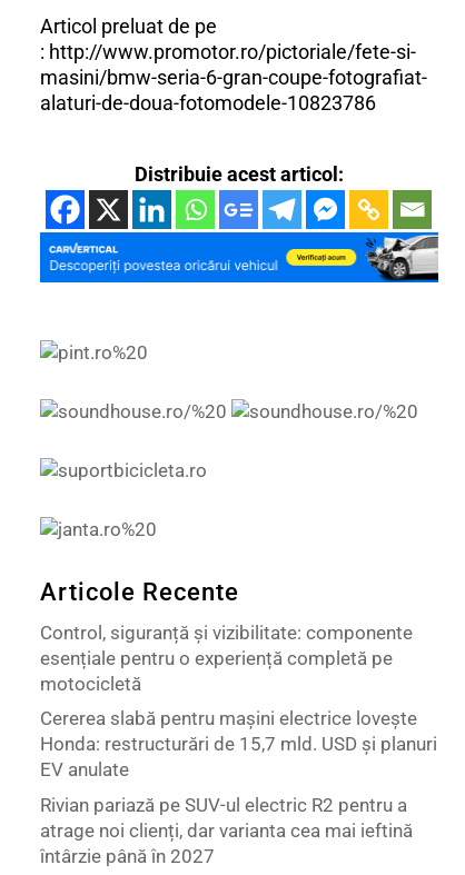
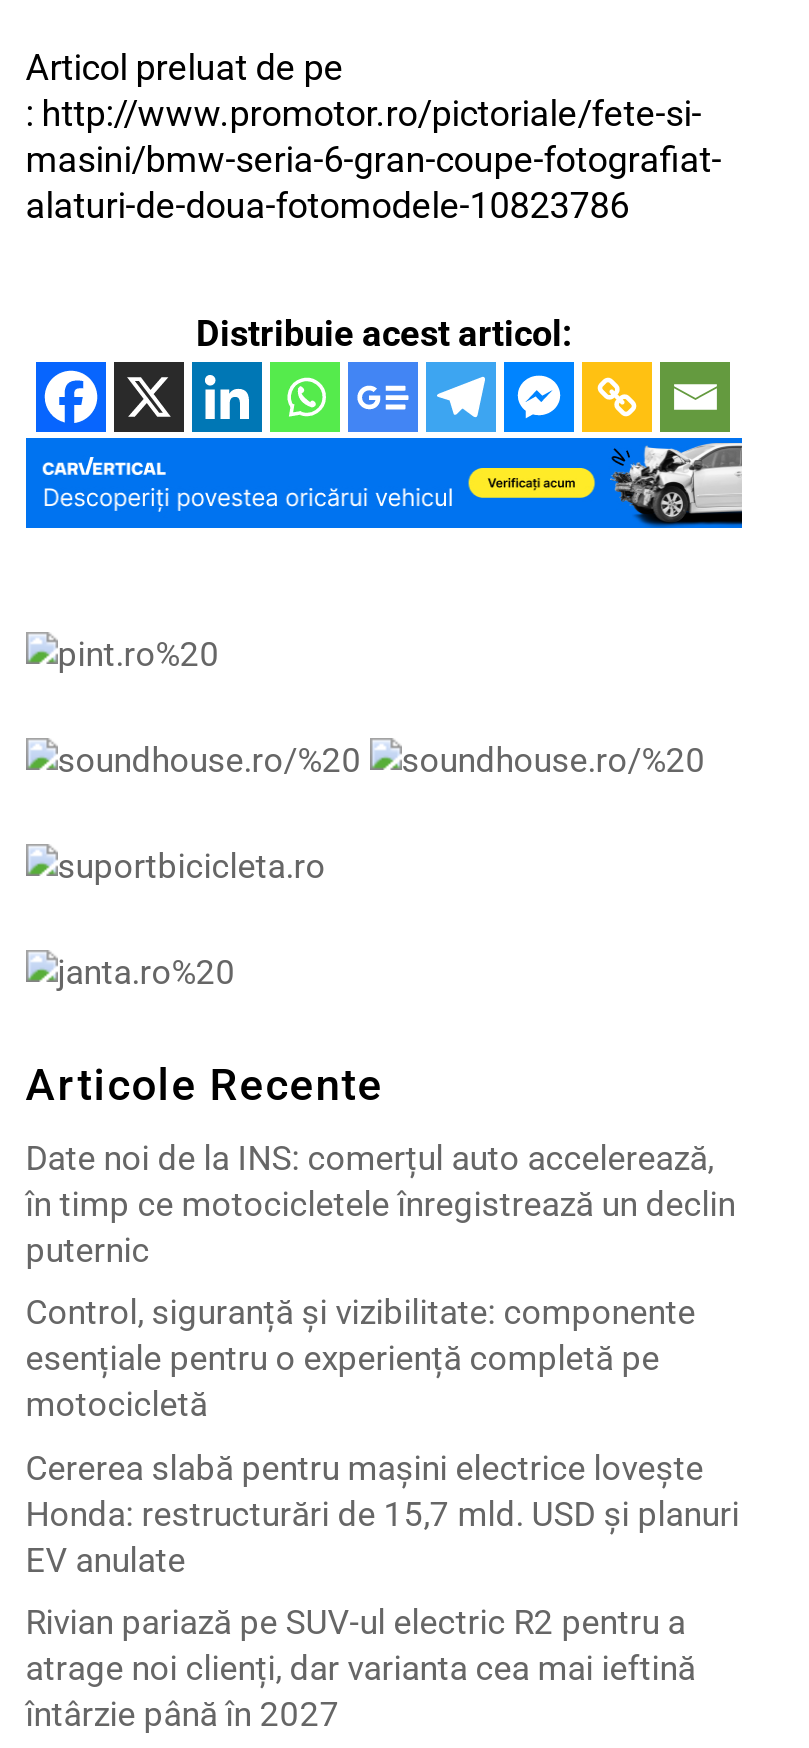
none -> [26,1137,736,1269] Date noi de la INS: comerțul auto accelerează, | în timp ce motocicletele înregistrează un declin | puternic

